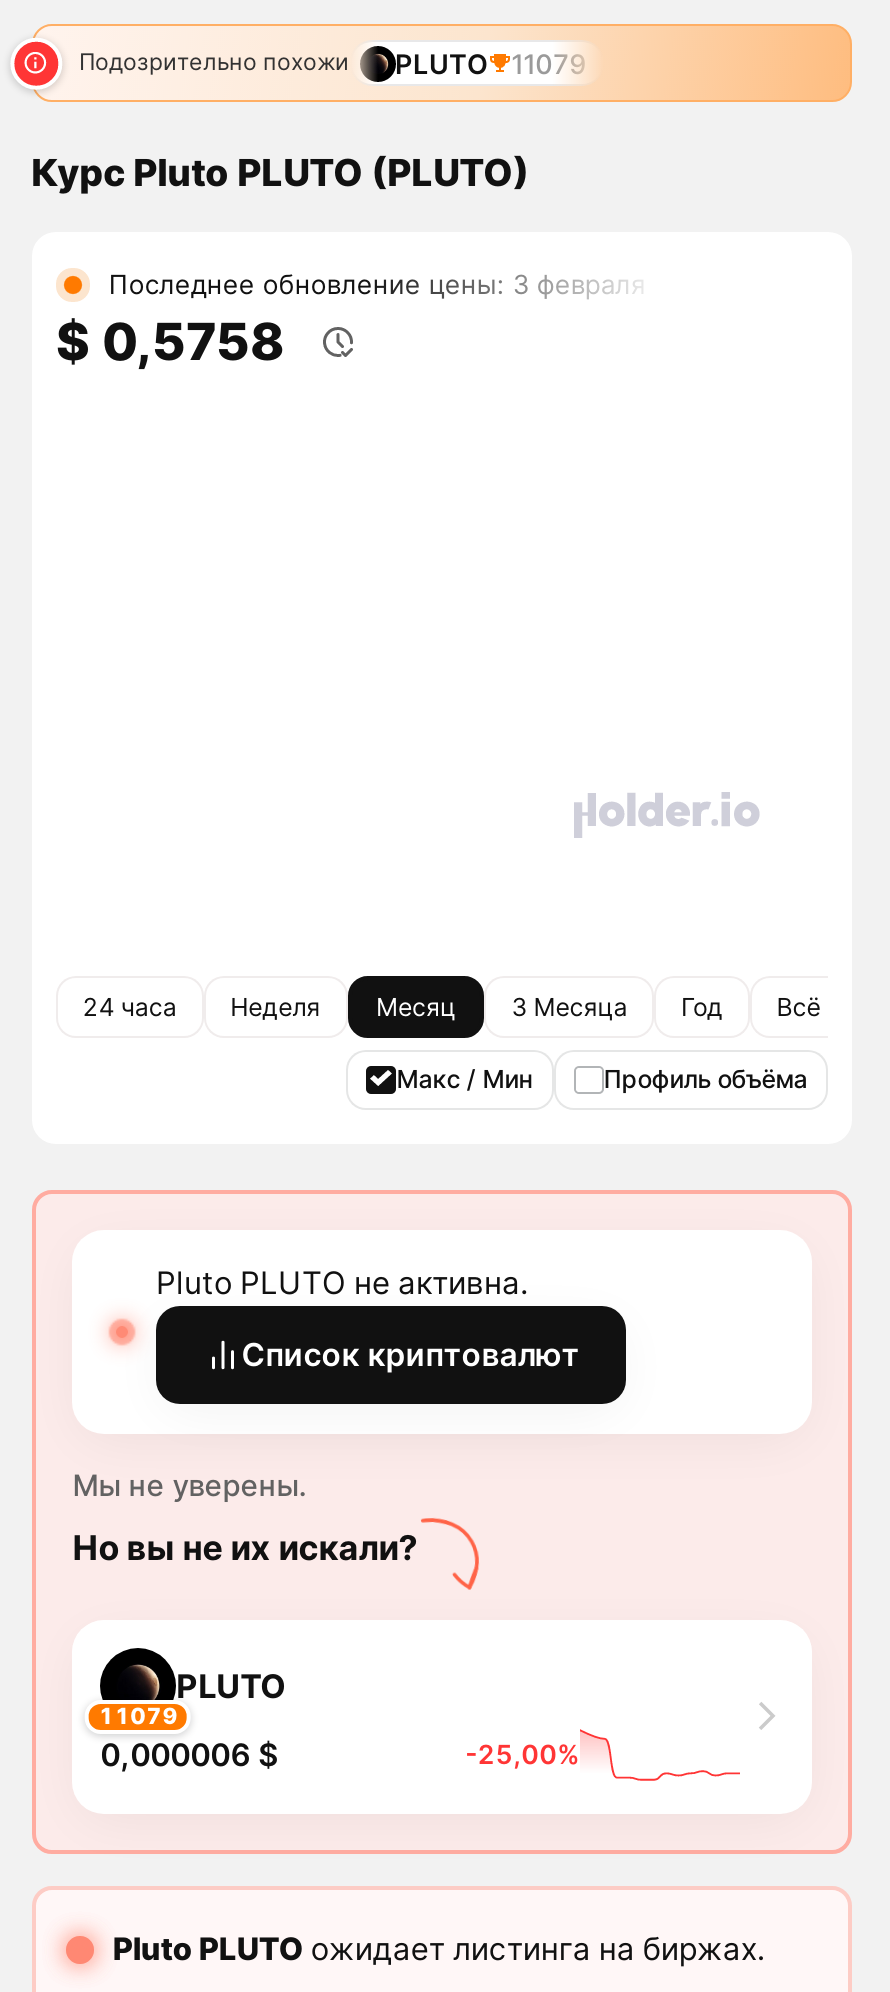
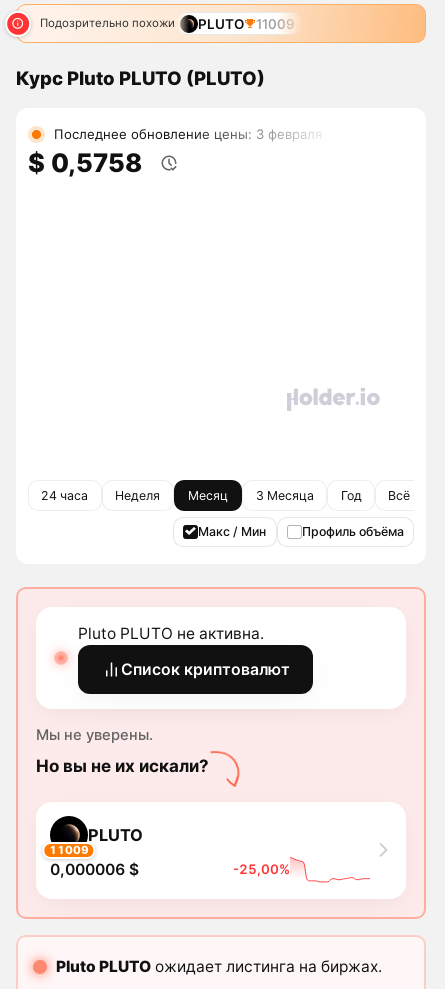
[79,47,587,79] Подозрительно похожи PLUTO 11079 -> [39,16,295,32] Подозрительно похожи PLUTO 11009
[98,1702,178,1730] 11079 -> [49,843,89,857] 11009

